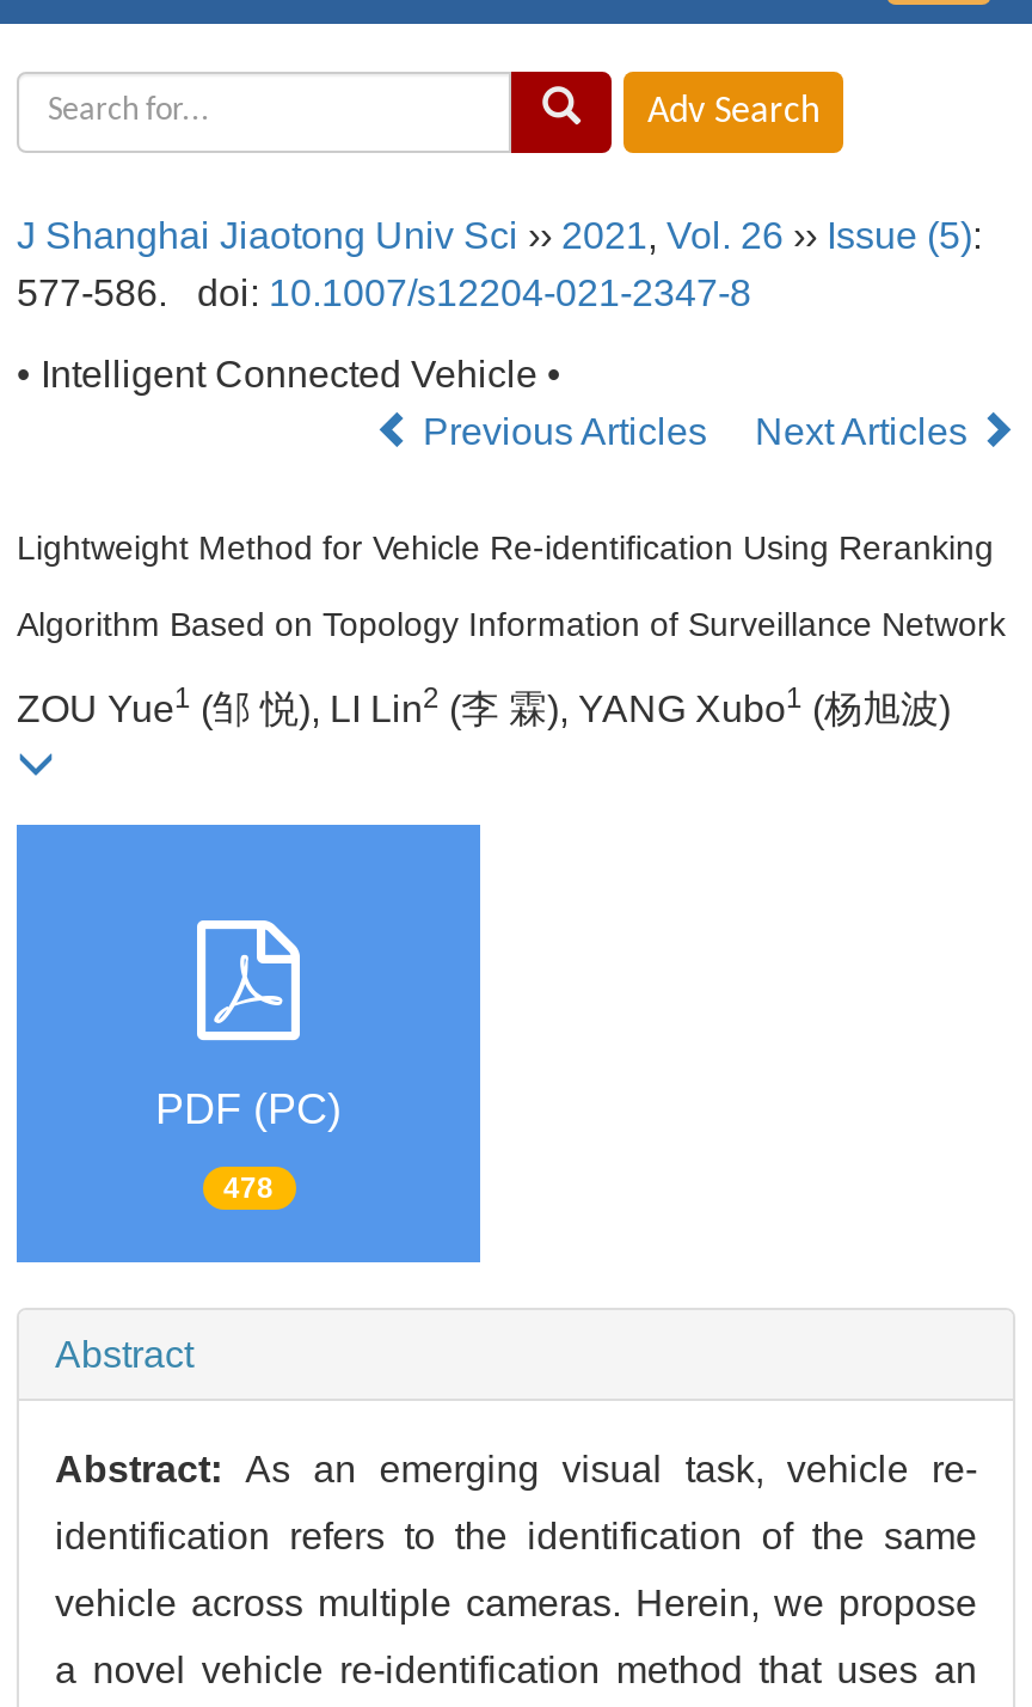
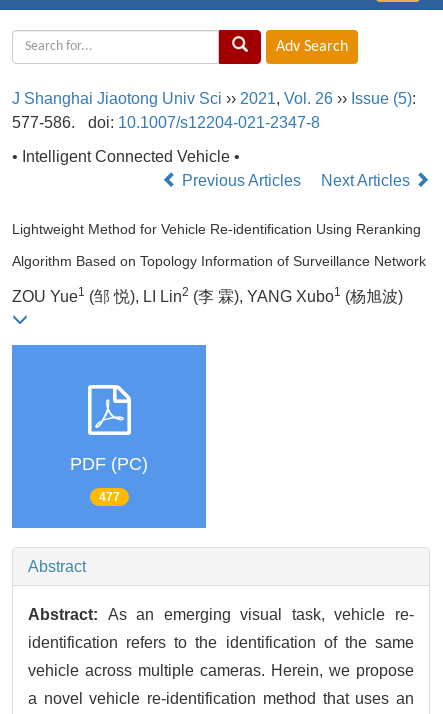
[223,1172,274,1205] 478 -> [98,490,119,504] 477

